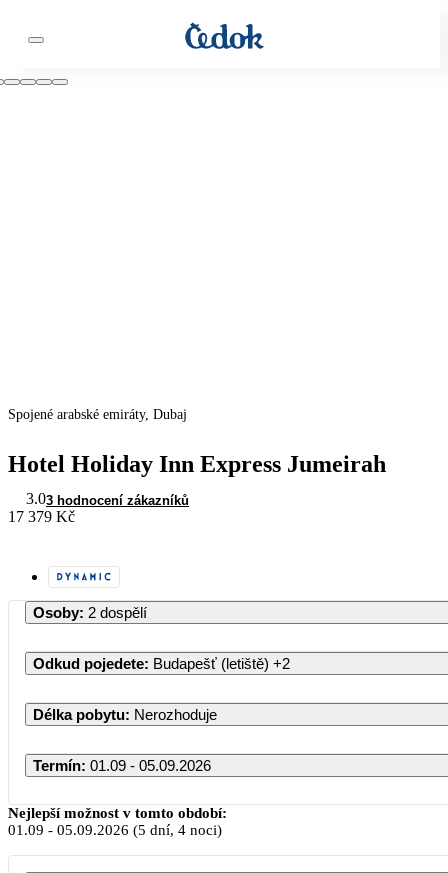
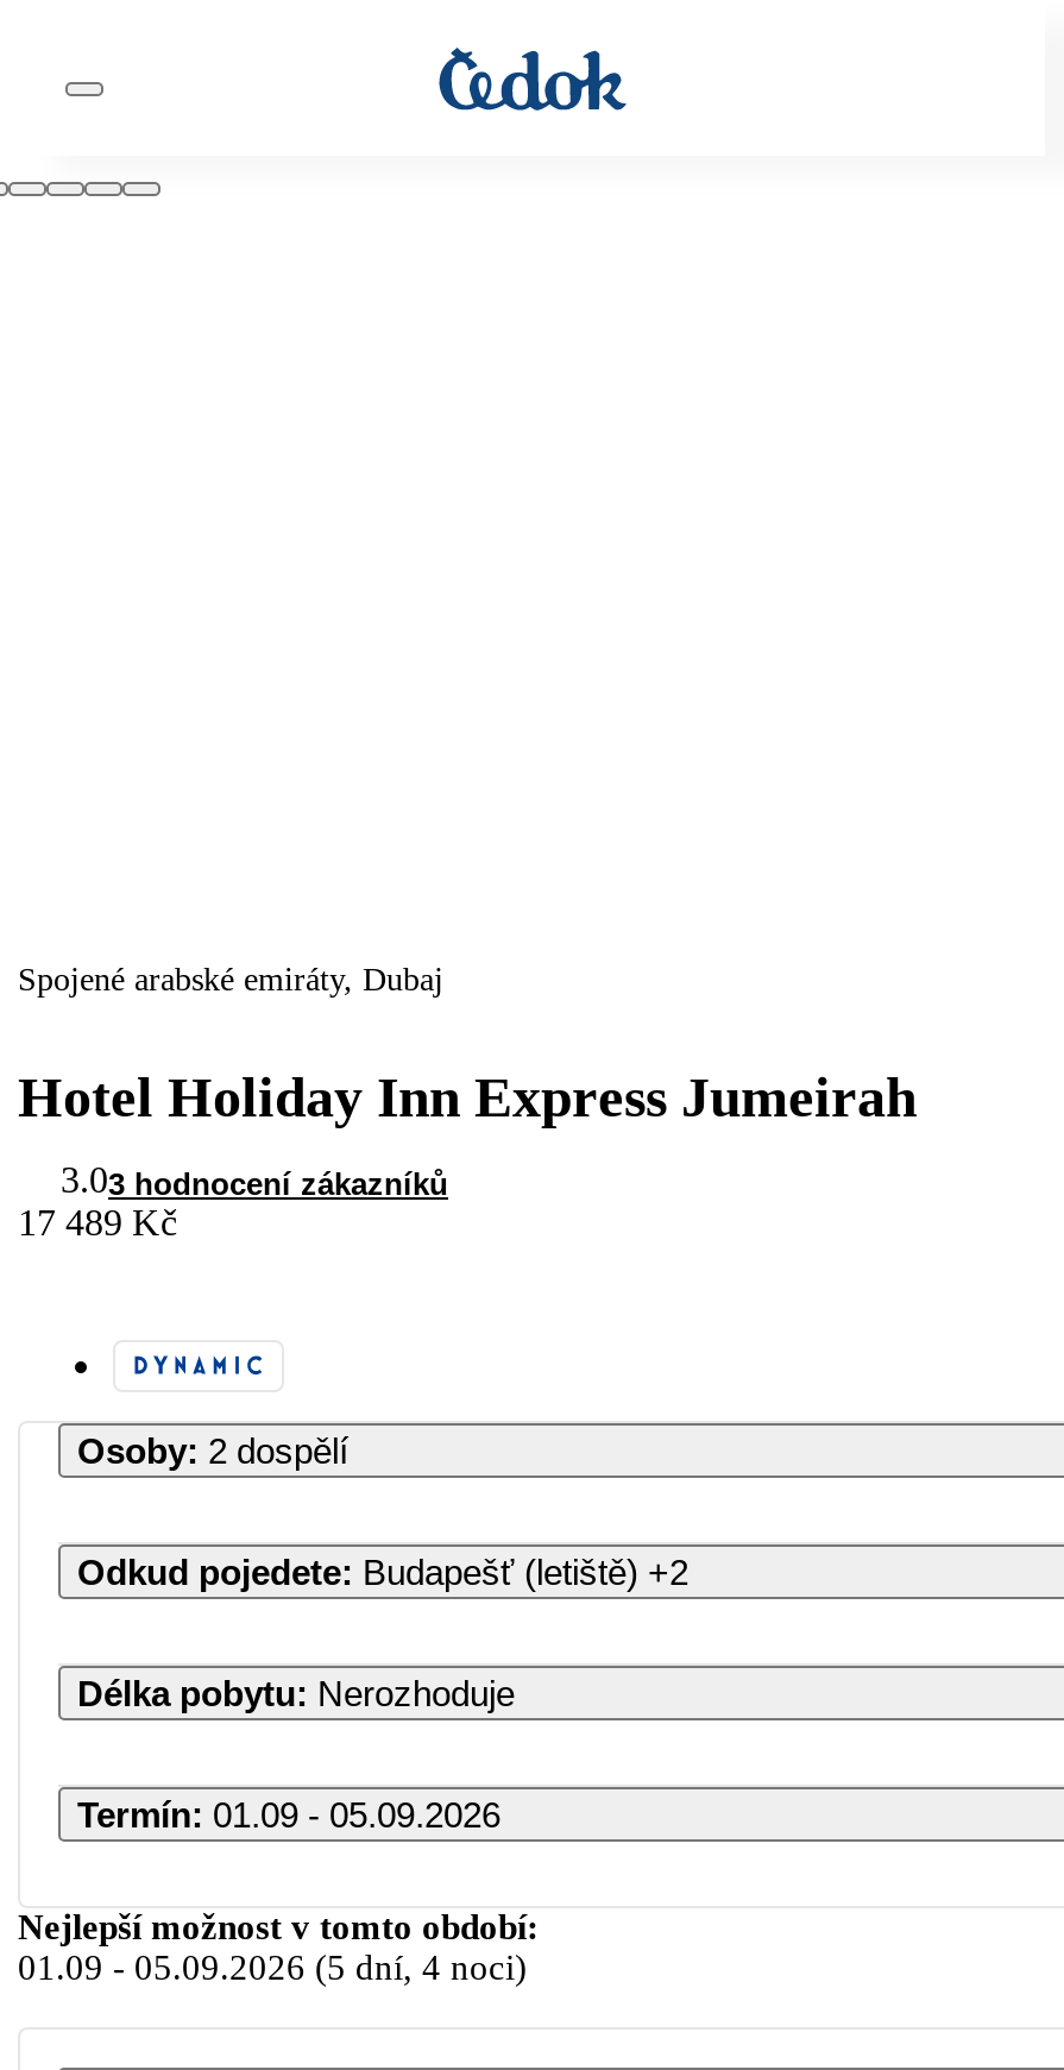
[8,507,75,524] 17 379 Kč -> [18,1201,177,1241] 17 489 Kč

